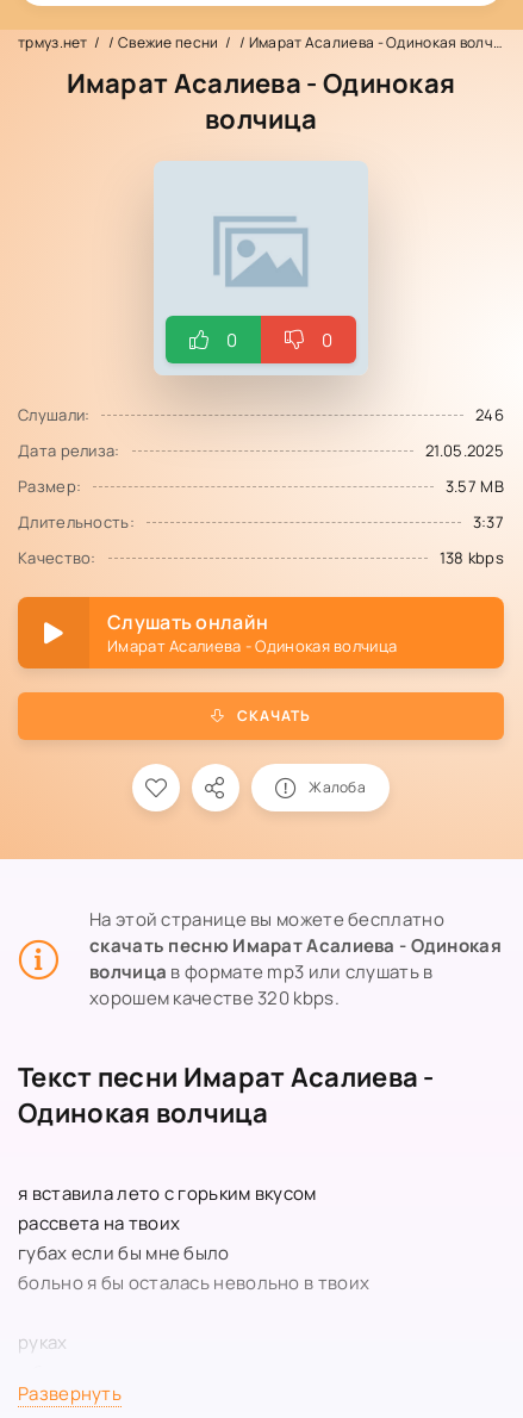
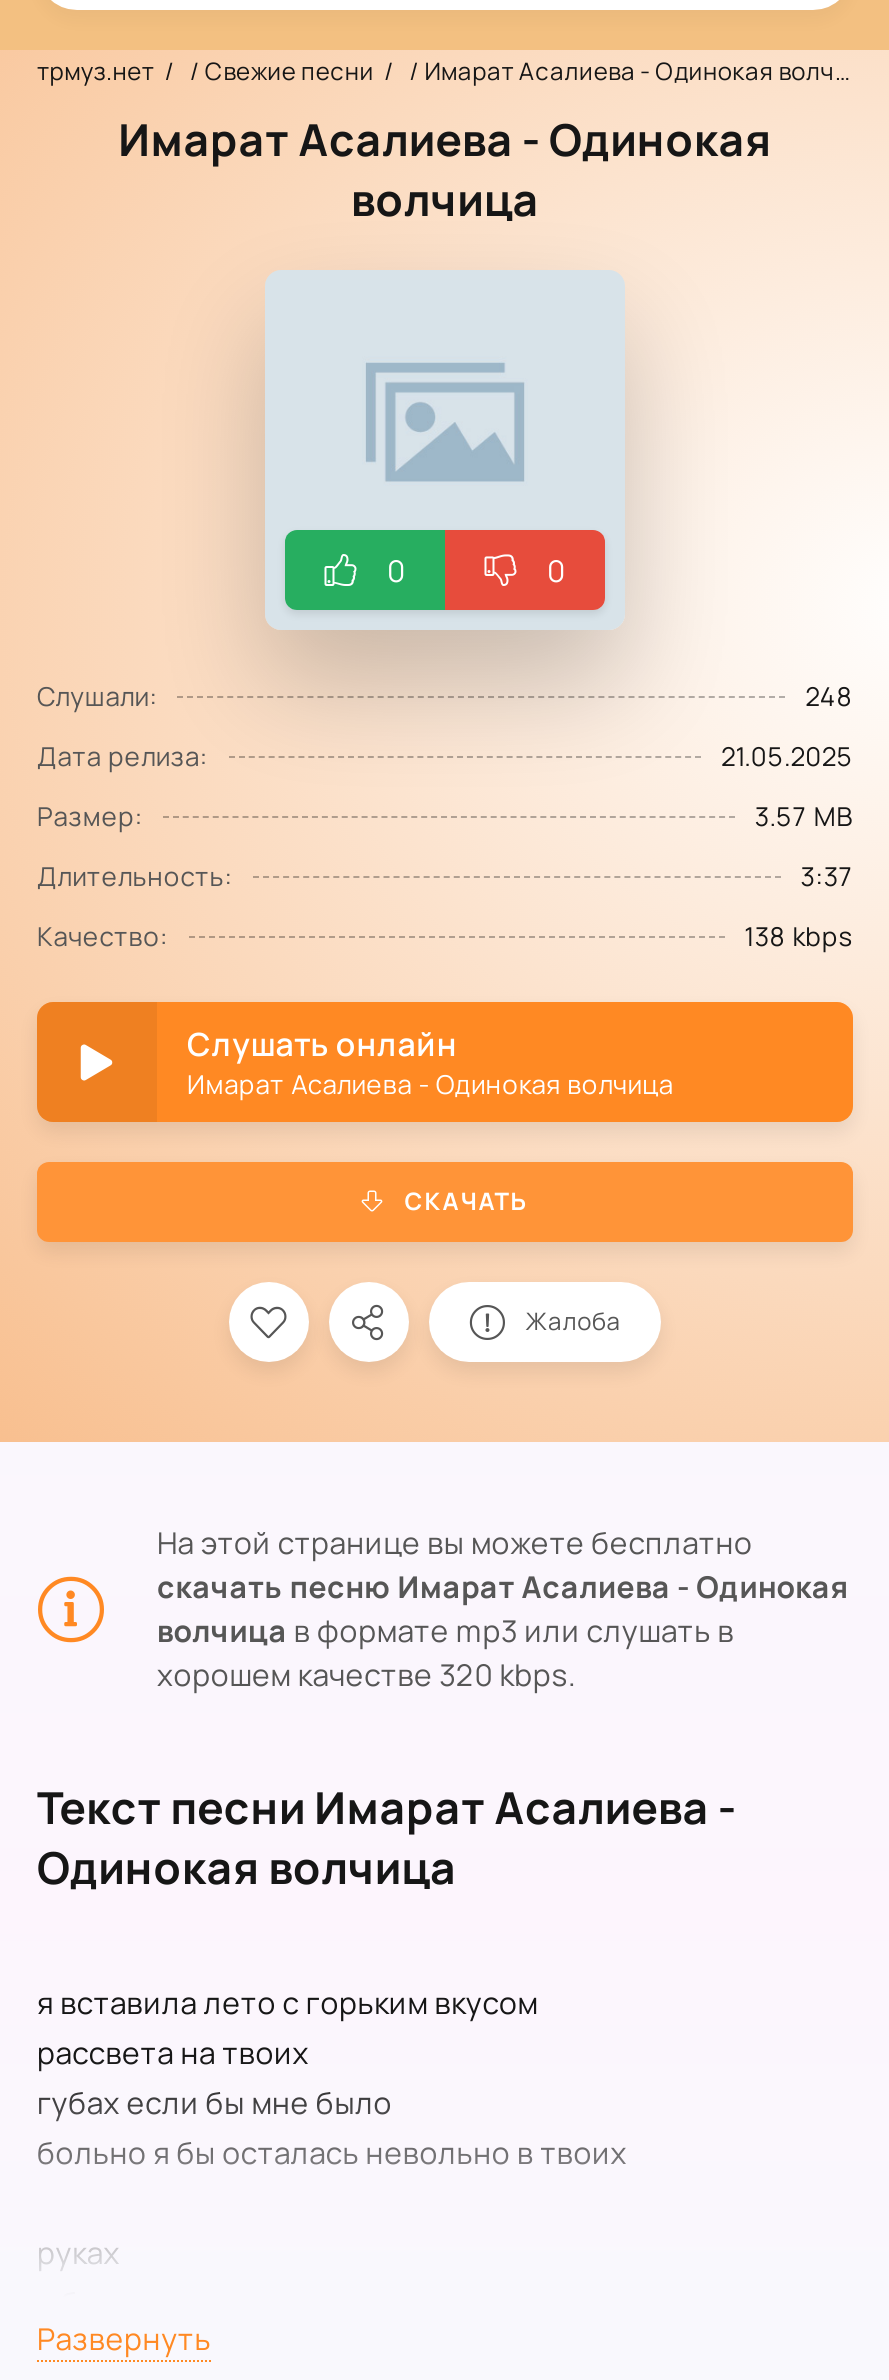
[475,404,504,425] 246 -> [805,678,853,714] 248

